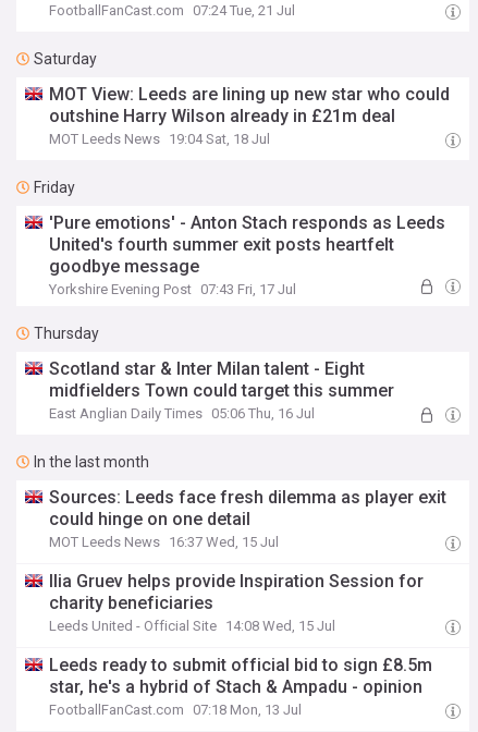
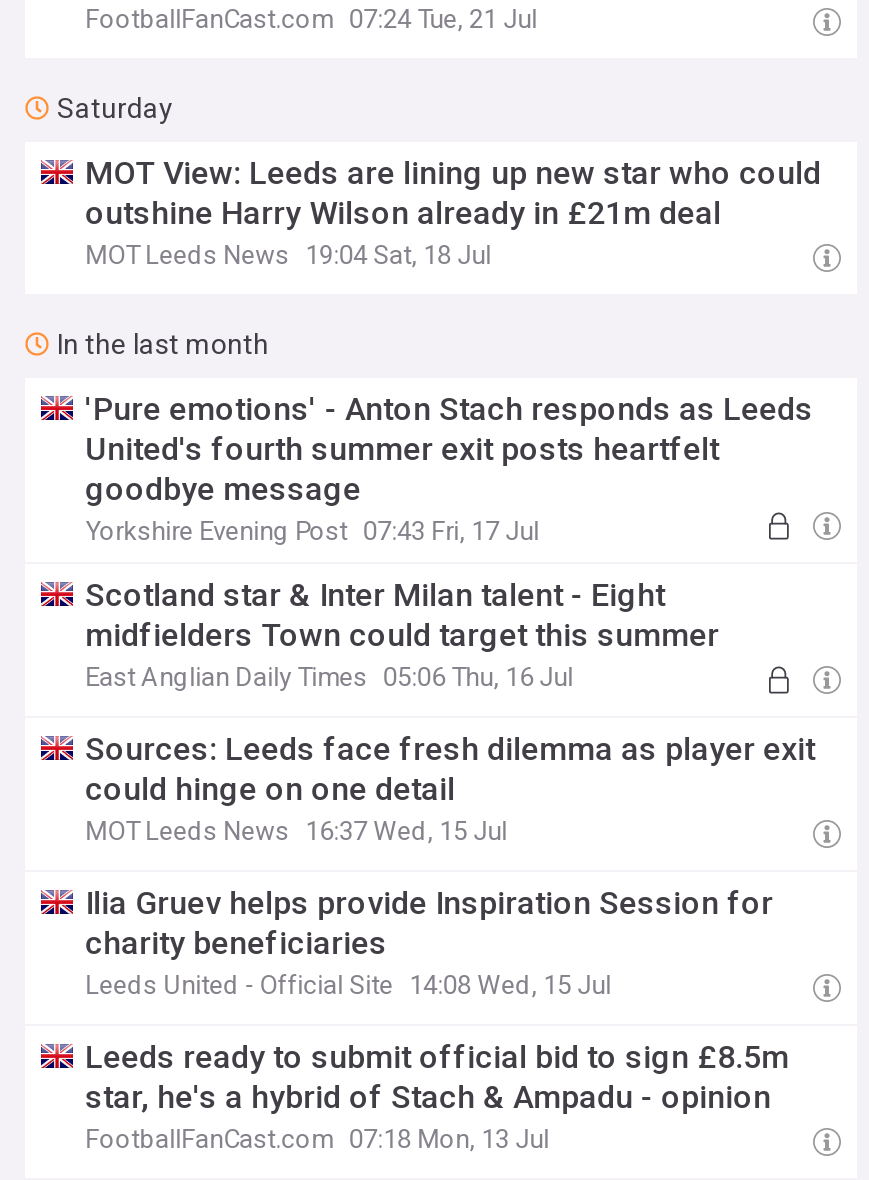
[34,179,75,196] Friday -> none
[34,325,99,342] Thursday -> none
moved [34,453,149,471] -> [57,328,269,360]: In the last month

